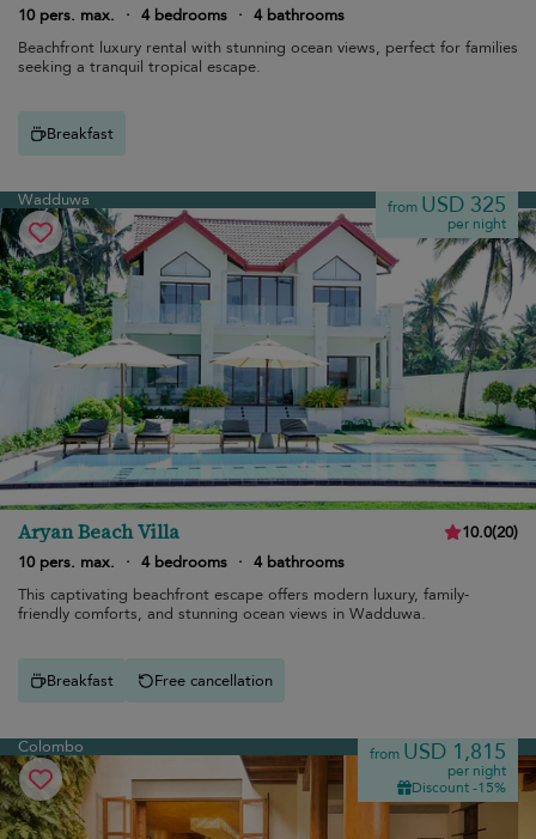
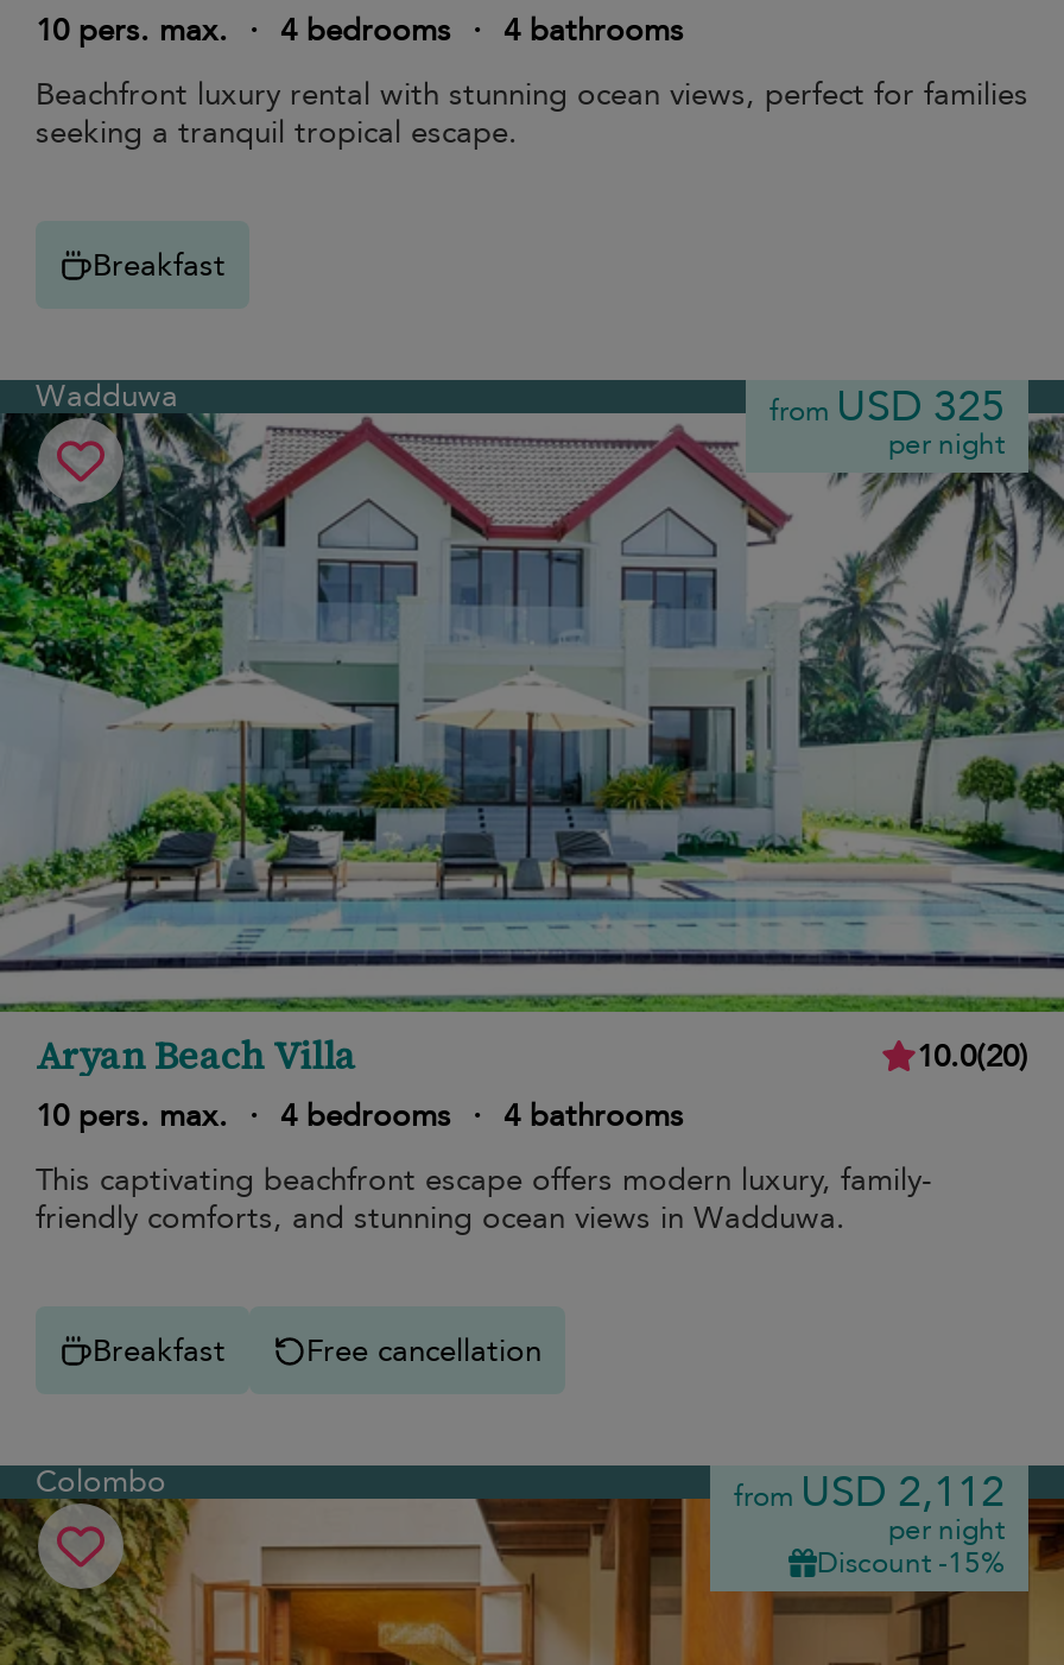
[370,737,506,767] from USD 1,815 -> [734,1463,1005,1522] from USD 2,112

